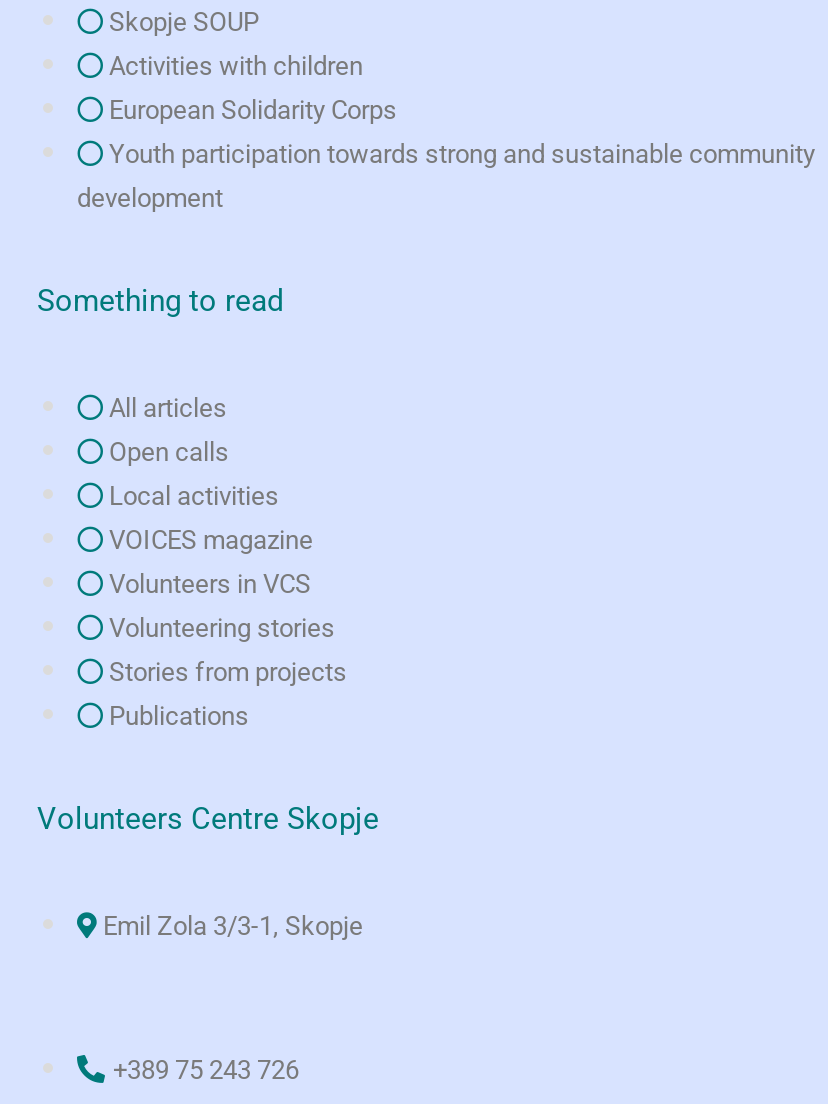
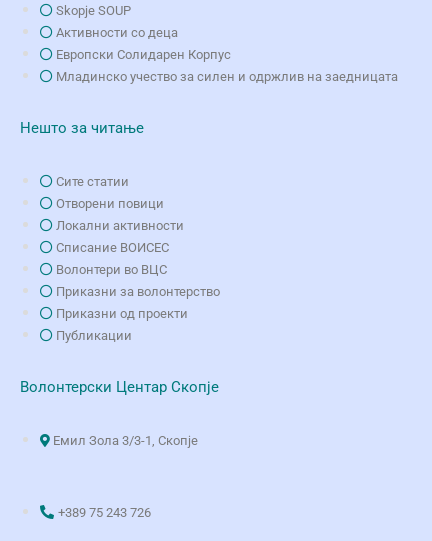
[37,51,815,941] Activities with children | European Solidarity Corps | Youth participation towards strong and sustainable community | development | Something to read | All articles | Open calls | Local activities | VOICES magazine | Volunteers in VCS | Volunteering stories | Stories from projects | Publications | Volunteers Centre Skopje | Emil Zola 3/3-1, Skopje -> [20,25,398,448] Активности со деца | Европски Солидарен Корпус | Младинско учество за силен и одржлив на заедницата | Нешто за читање | Сите статии | Отворени повици | Локални активности | Списание ВОИСЕС | Волонтери во ВЦС | Приказни за волонтерство | Приказни од проекти | Публикации | Волонтерски Центар Скопје | Емил Зола 3/3-1, Скопје

